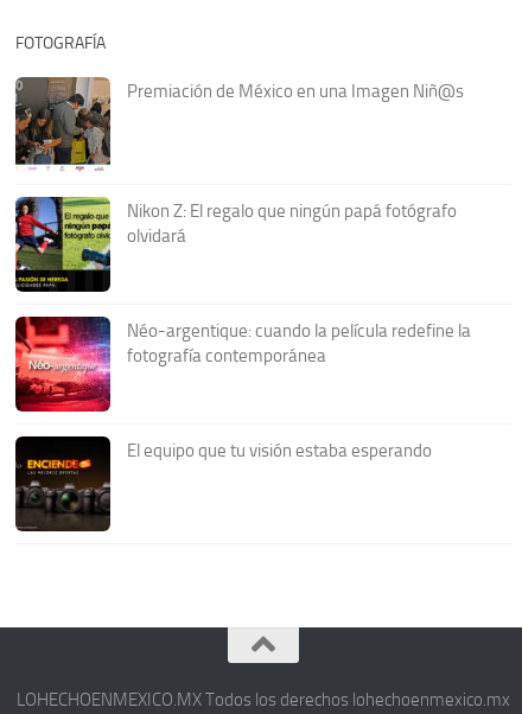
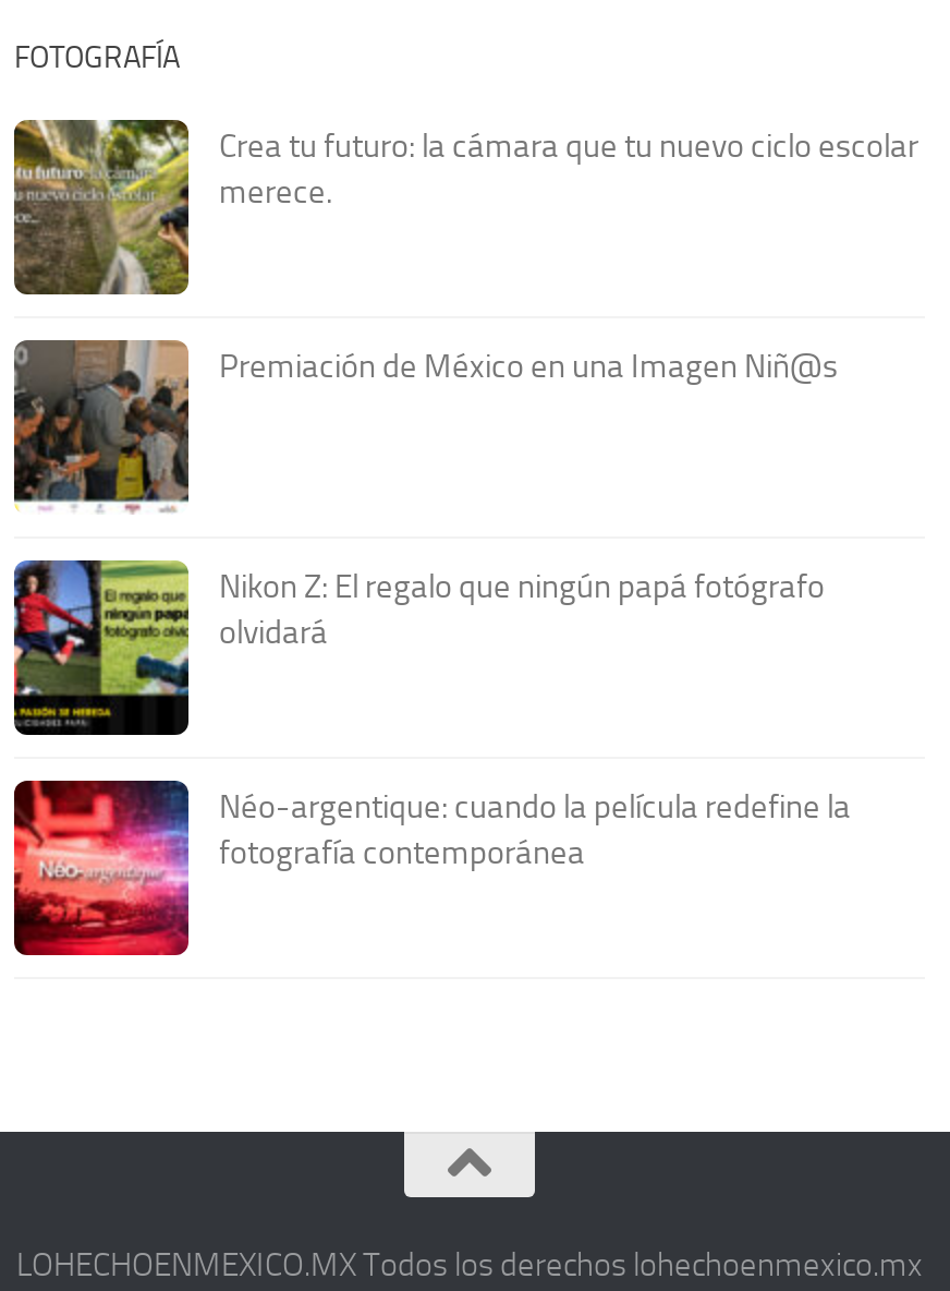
none -> [12,118,918,297] [image] | Crea tu futuro: la cámara que tu nuevo ciclo escolar | merece.
moved [13,76,471,367] -> [10,338,851,873]: [image] | Premiación de México en una Imagen Niñ@s | Nikon Z: El regalo que ningún papá fotógrafo | olvidará | Néo-argentique: cuando la película redefine la | fotografía contemporánea
[14,435,432,533] [image] | El equipo que tu visión estaba esperando -> none

